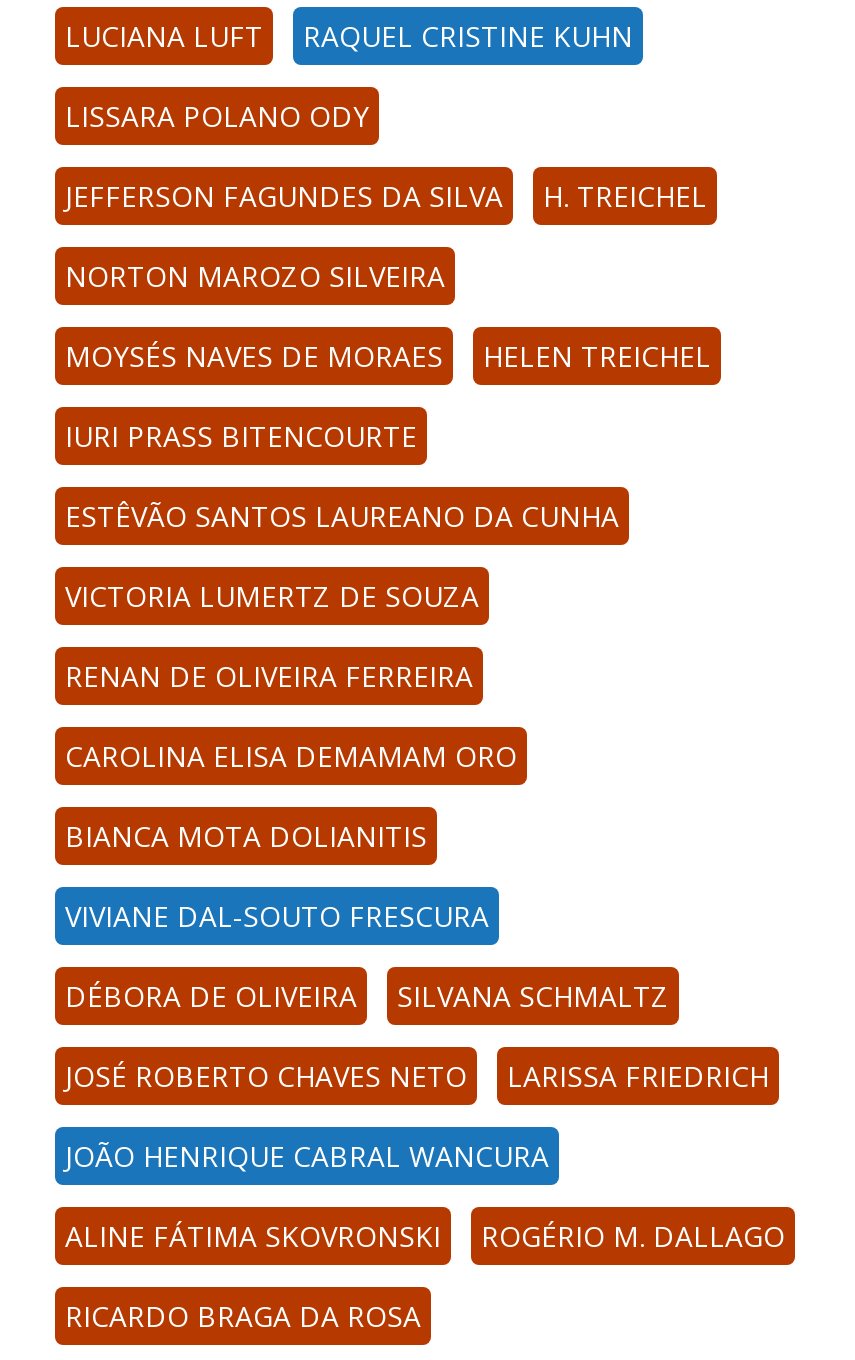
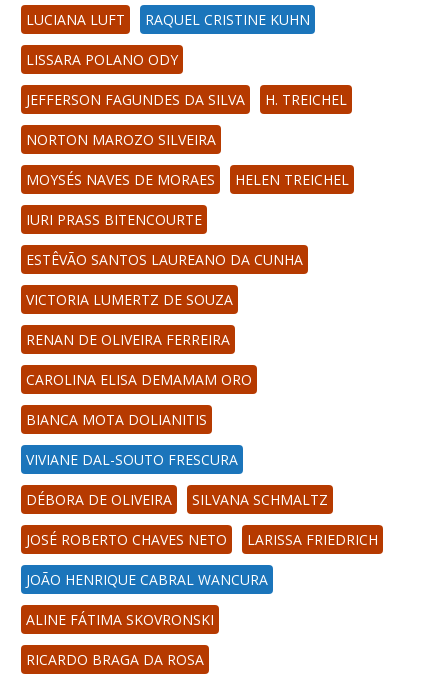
[481,1217,785,1255] ROGÉRIO M. DALLAGO -> none

